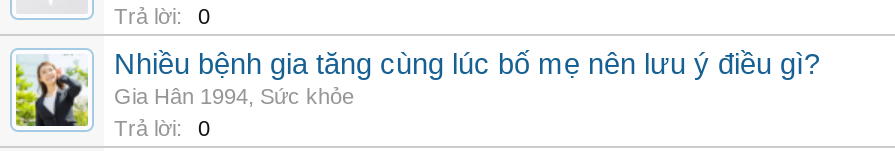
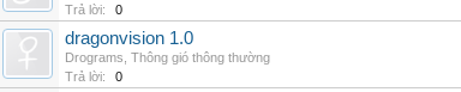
[14,58,88,128] [image] -> none
[114,48,820,108] Nhiều bệnh gia tăng cùng lúc bố mẹ nên lưu ý điều gì? | Gia Hân 1994, Sức khỏe -> [65,29,270,65] dragonvision 1.0 | Drograms, Thông gió thông thường

